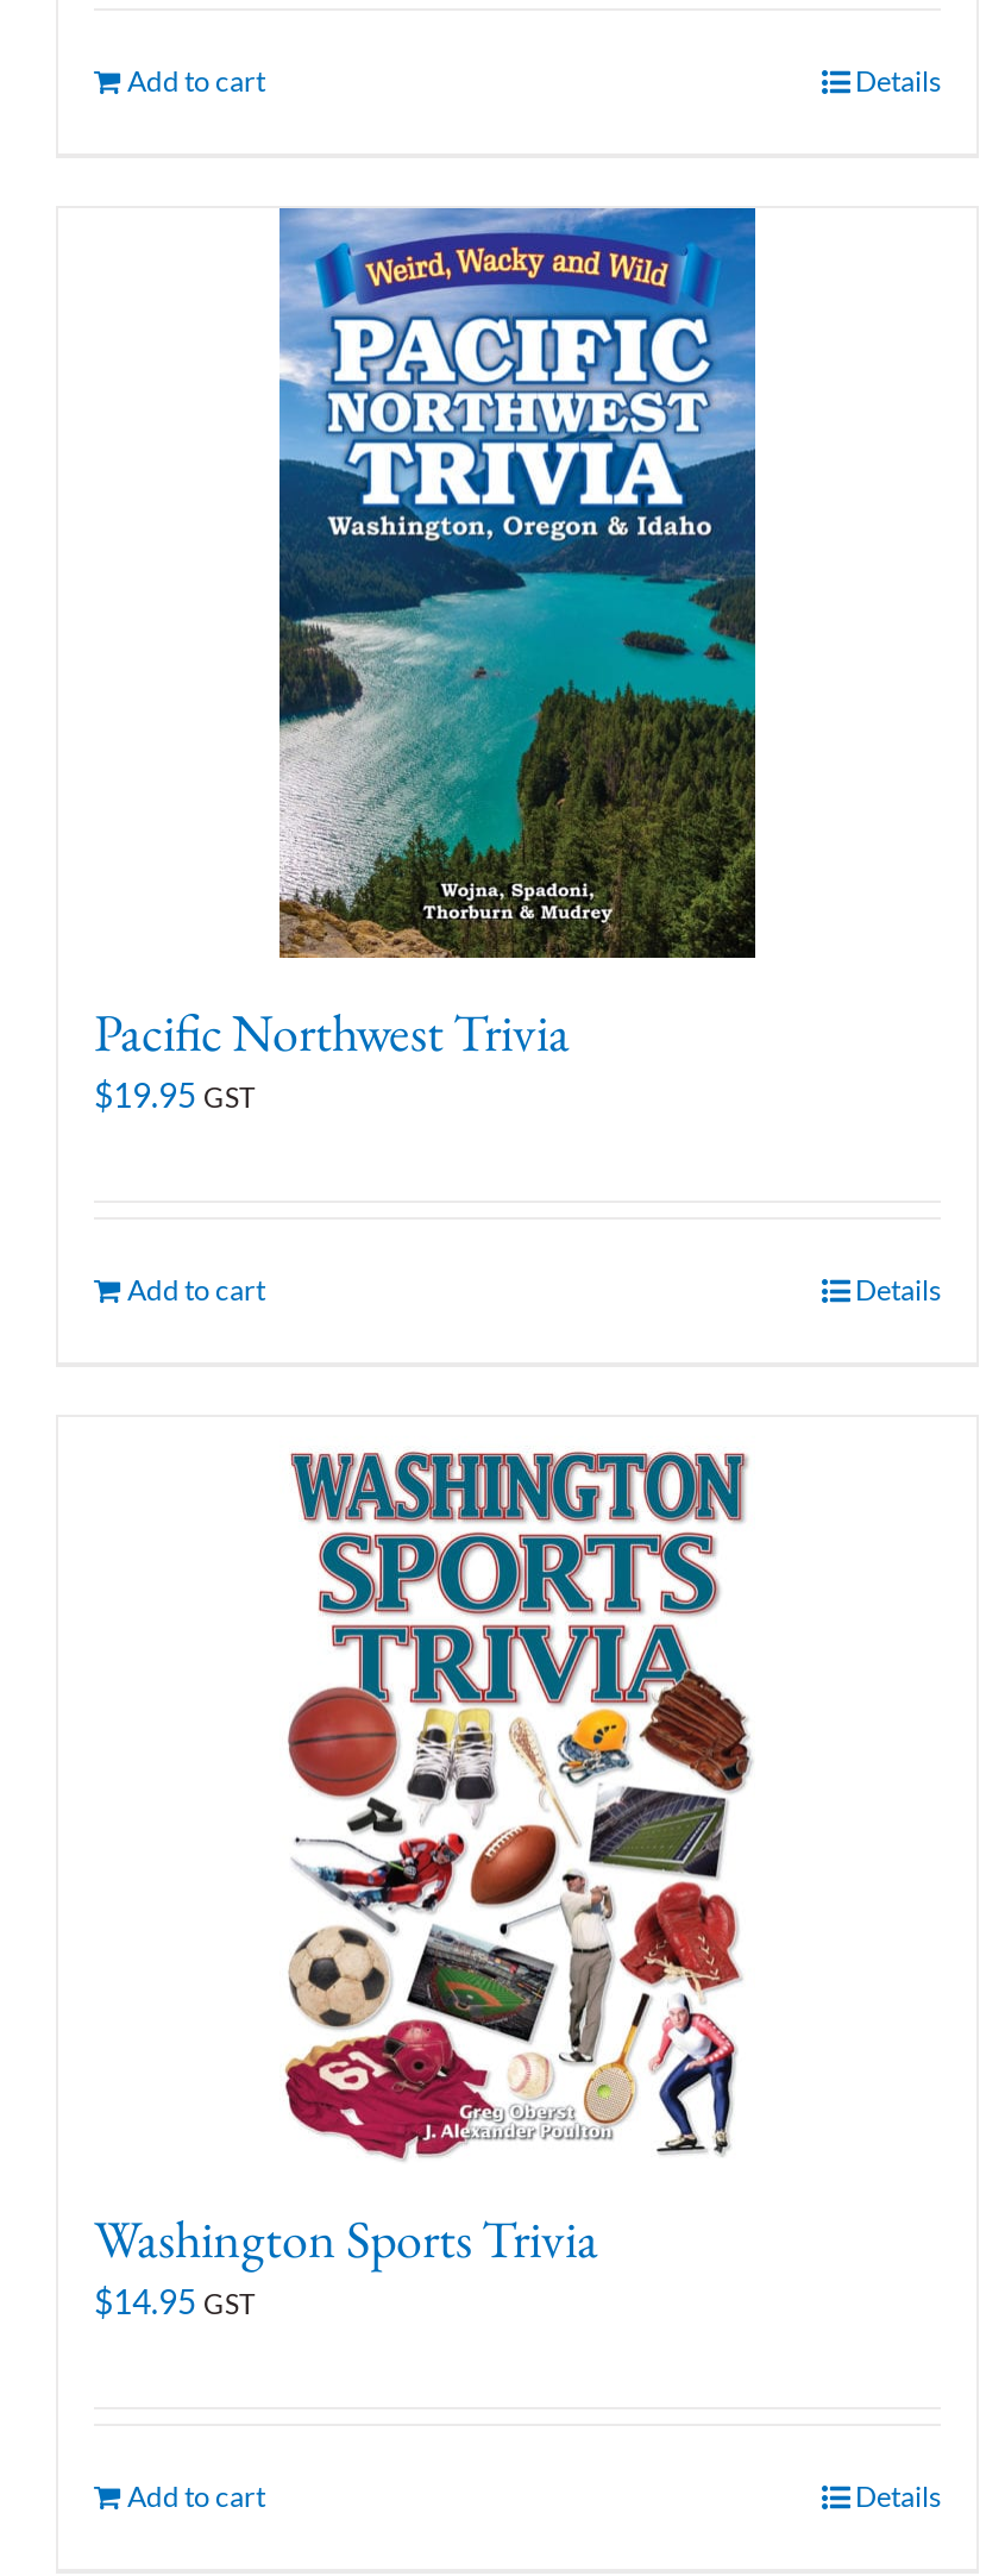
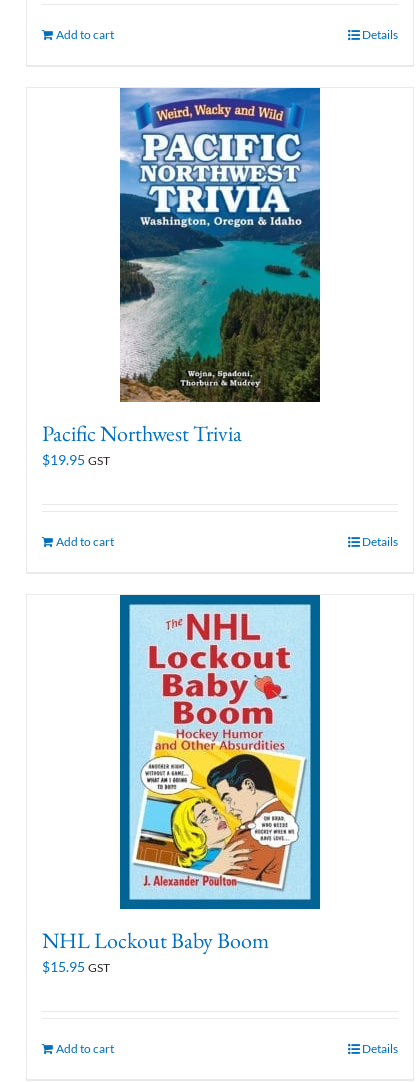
[94,1417,755,2322] [image] | Washington Sports Trivia | $14.95 GST -> [42,594,321,975] [image] | NHL Lockout Baby Boom | $15.95 GST

